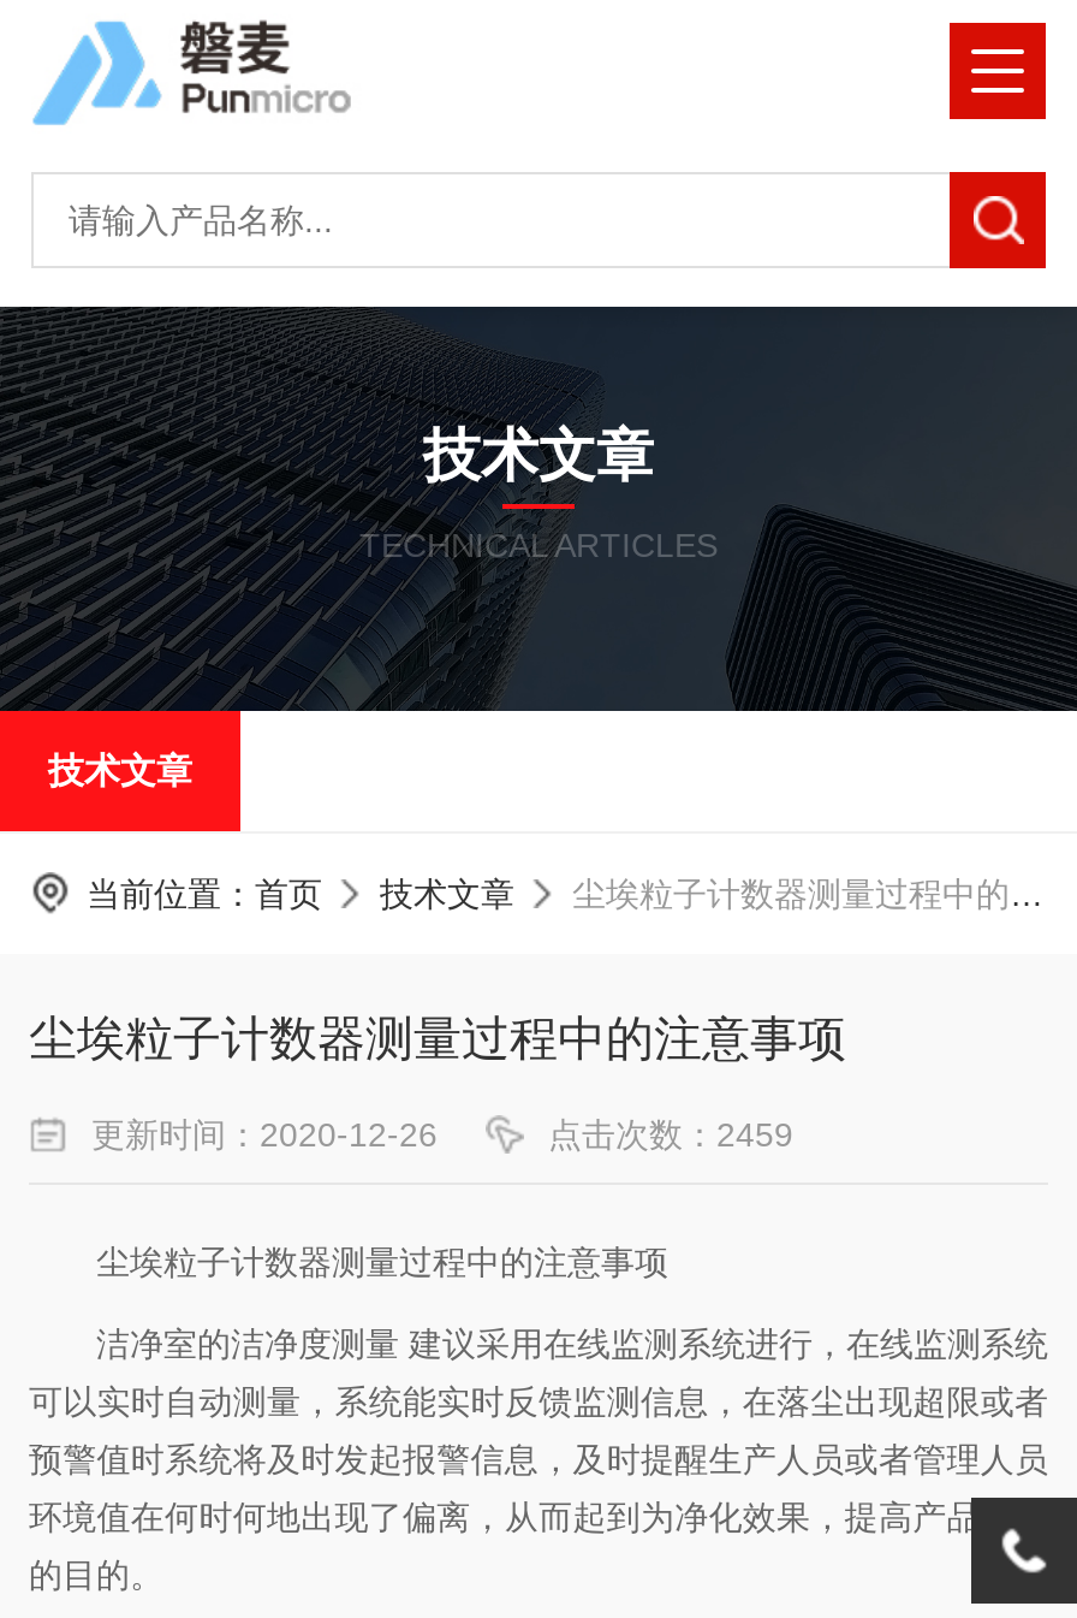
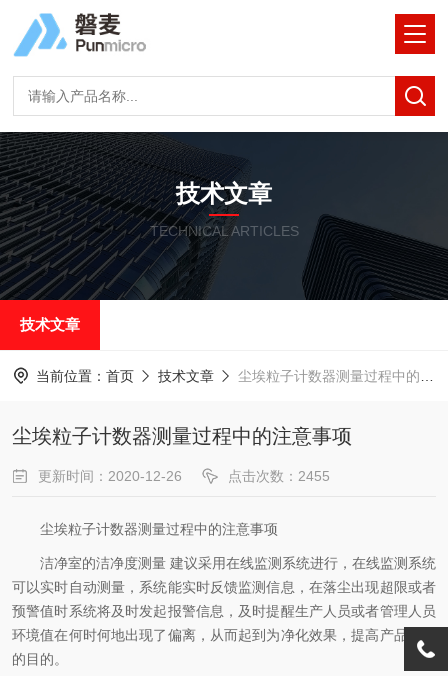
[548,1115,793,1154] 点击次数：2459 -> [228,468,330,484] 点击次数：2455

